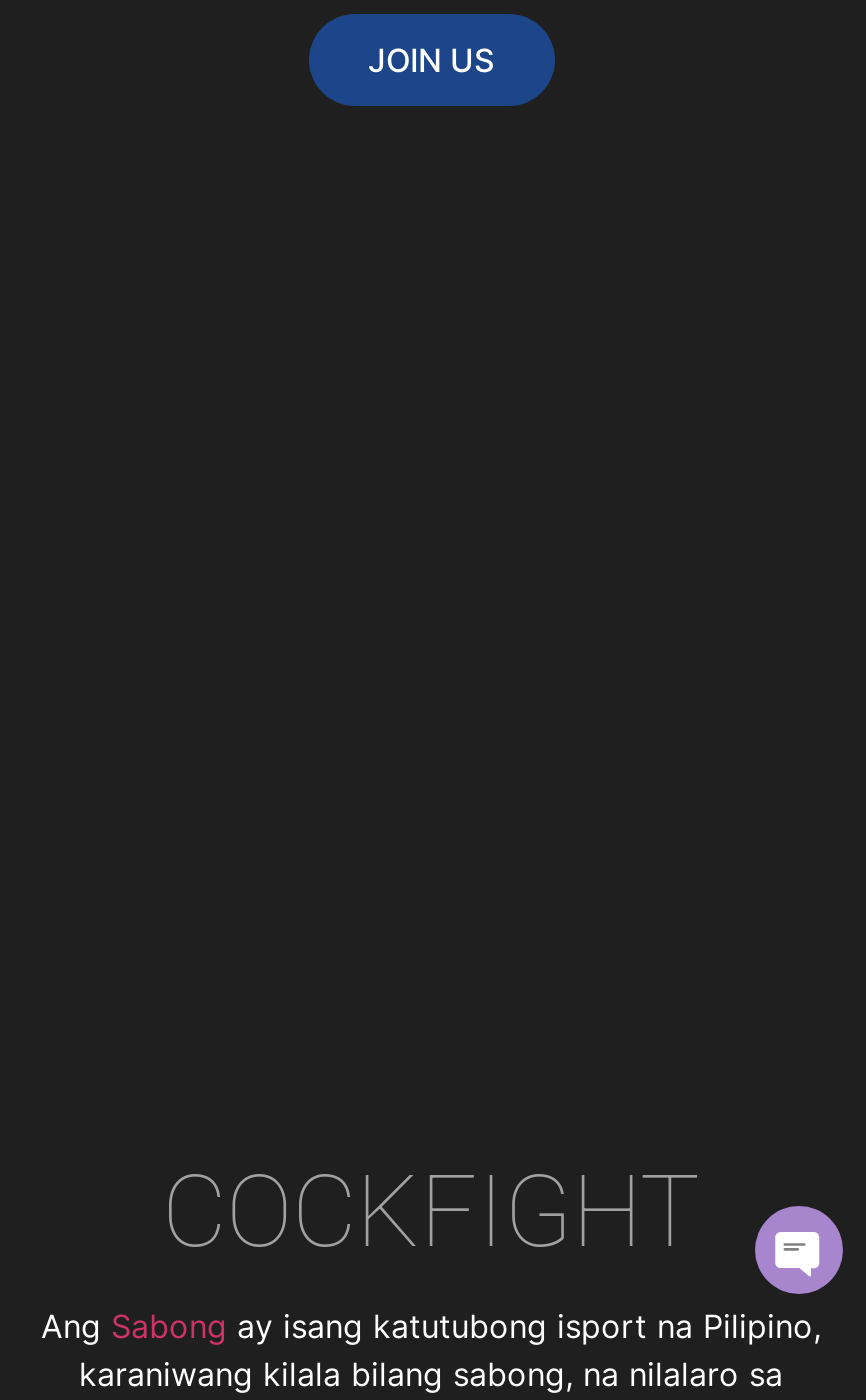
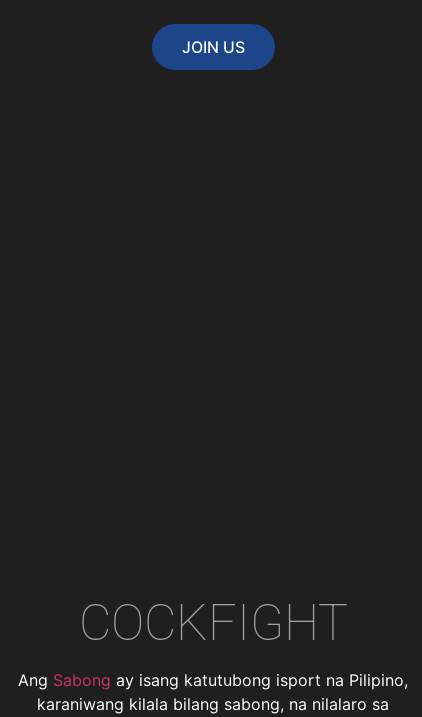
[753,1204,845,1296] [image] -> none

